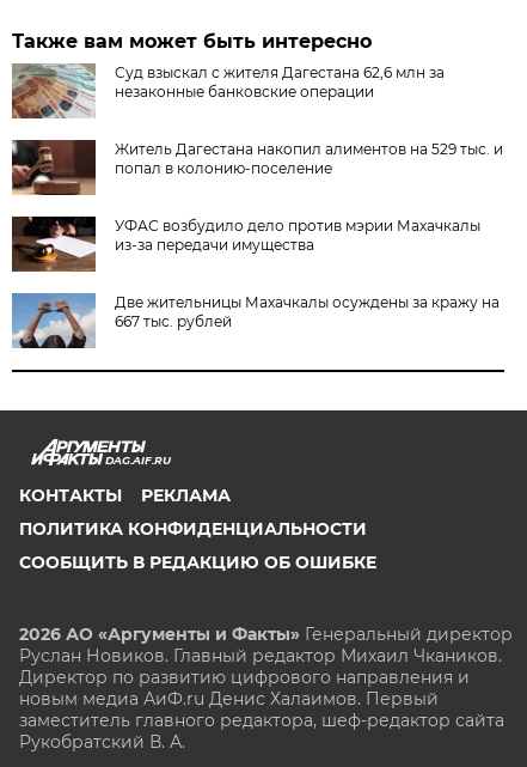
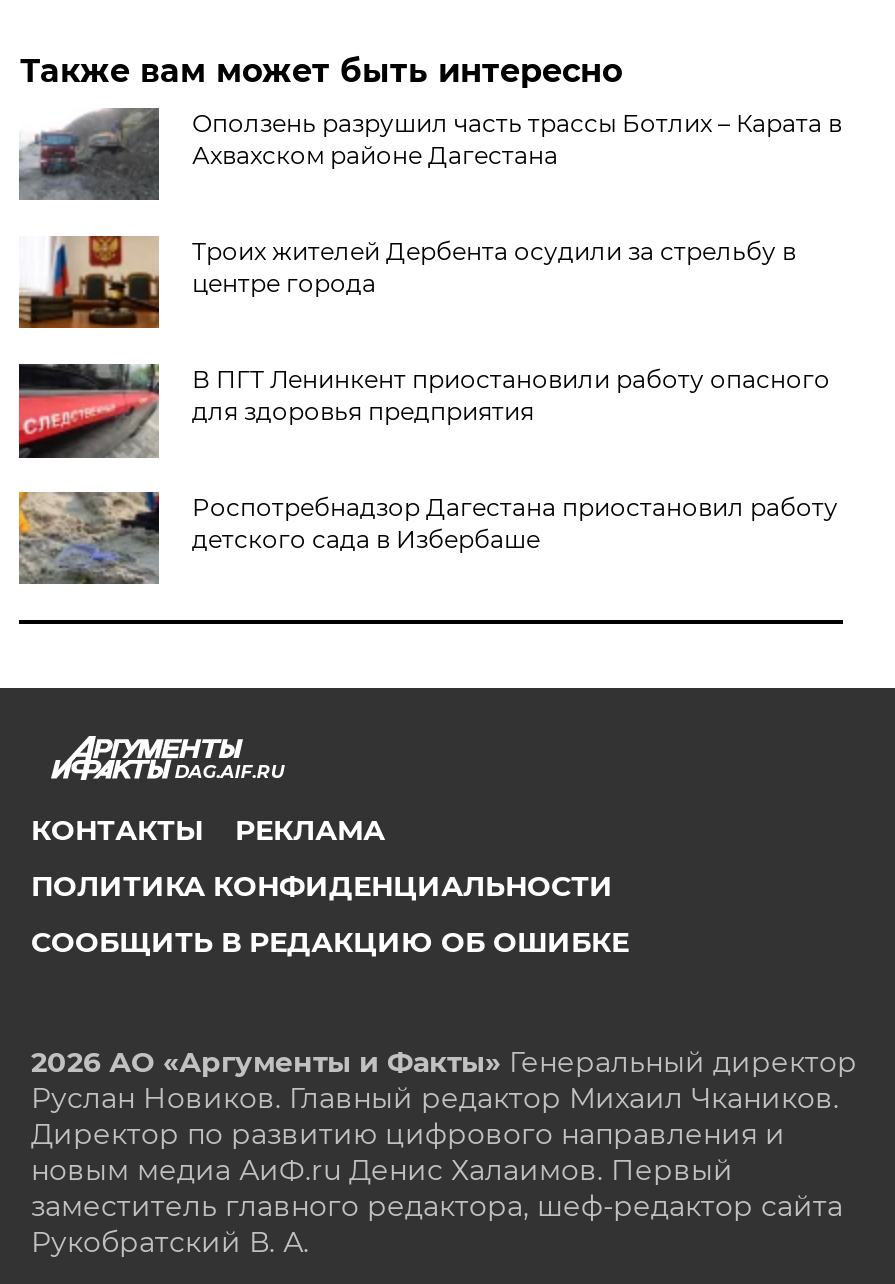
[11,62,445,120] [image] | Суд взыскал с жителя Дагестана 62,6 млн за | незаконные банковские операции -> [17,107,842,202] [image] | Оползень разрушил часть трассы Ботлих – Карата в | Ахвахском районе Дагестана
[11,139,504,196] [image] | Житель Дагестана накопил алиментов на 529 тыс. и | попал в колонию-поселение -> [19,235,796,330] [image] | Троих жителей Дербента осудили за стрельбу в | центре города
[11,215,481,273] [image] | УФАС возбудило дело против мэрии Махачкалы | из-за передачи имущества -> [17,362,830,458] [image] | В ПГТ Ленинкент приостановили работу опасного | для здоровья предприятия
[11,292,500,349] [image] | Две жительницы Махачкалы осуждены за кражу на | 667 тыс. рублей -> [17,490,838,586] [image] | Роспотребнадзор Дагестана приостановил работу | детского сада в Избербаше

